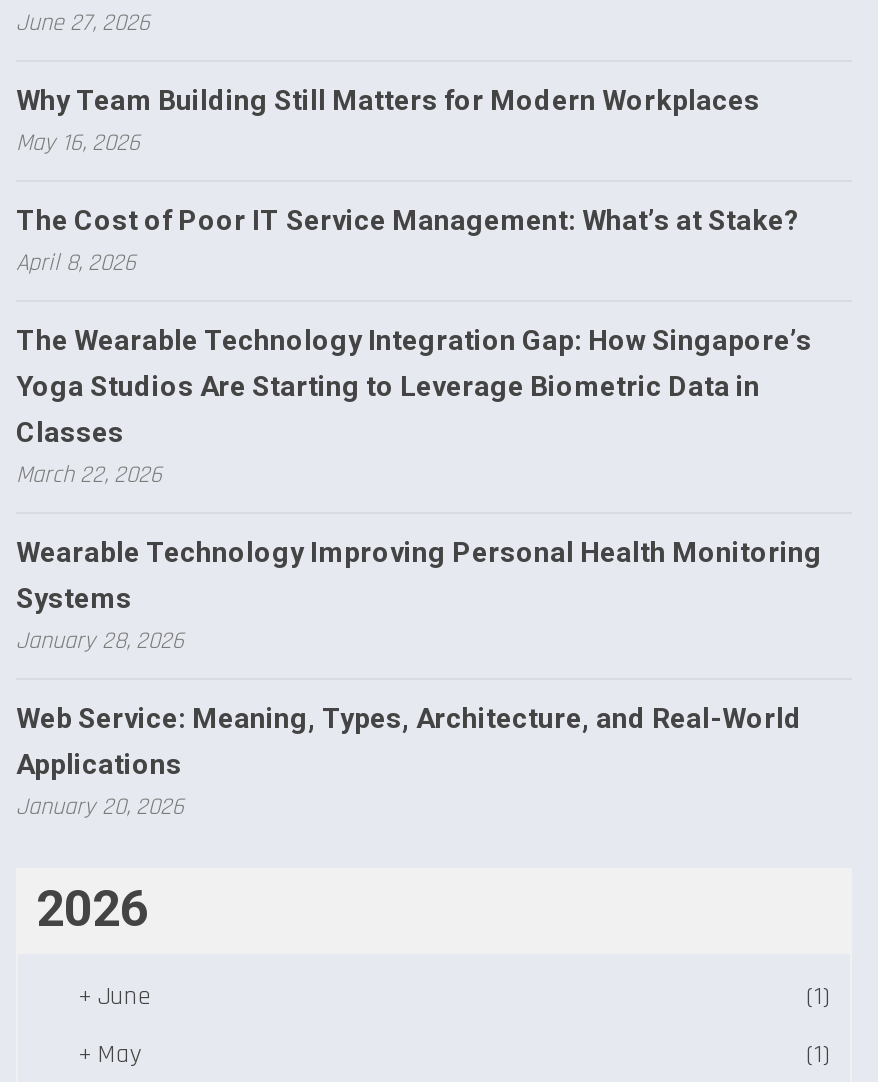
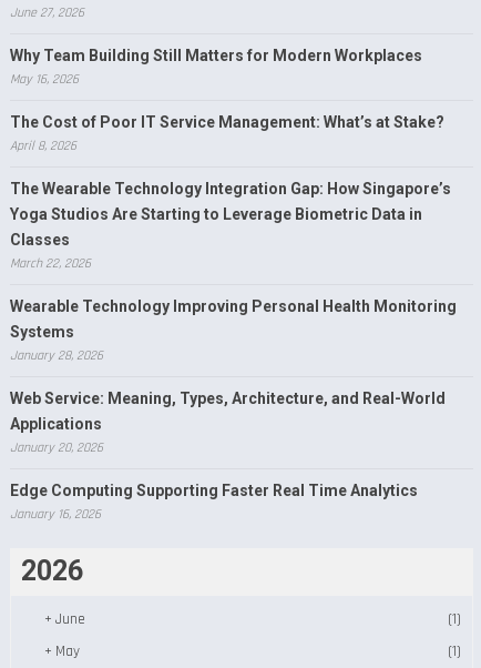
none -> [10,481,418,522] Edge Computing Supporting Faster Real Time Analytics | January 16, 2026

